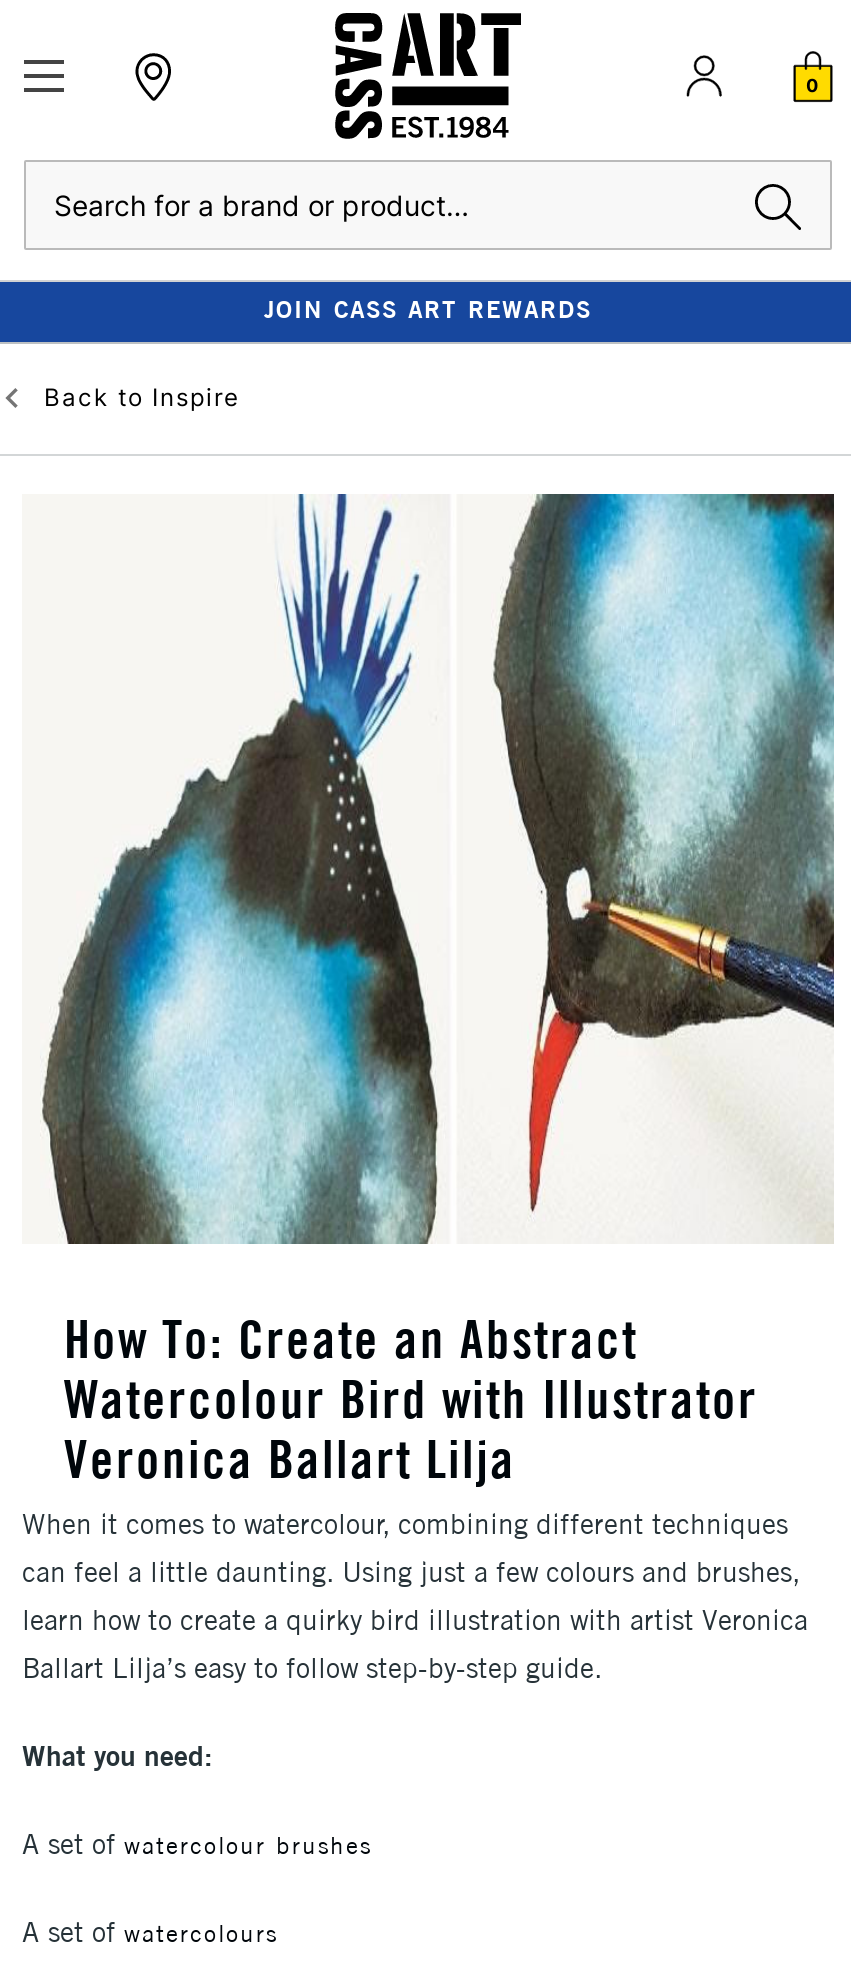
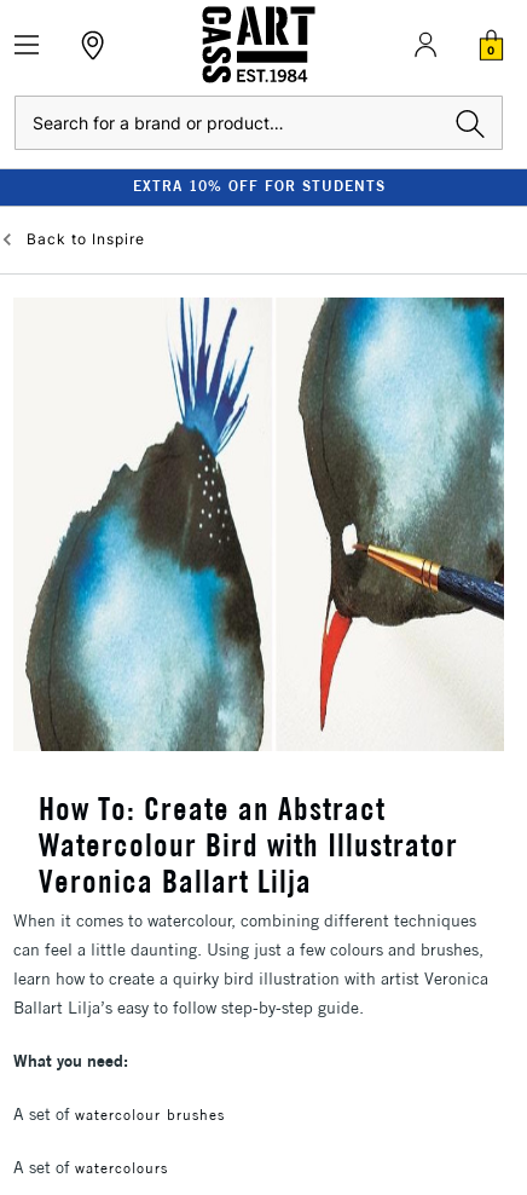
[264,294,592,324] JOIN CASS ART REWARDS -> [132,177,385,195] EXTRA 10% OFF FOR STUDENTS

